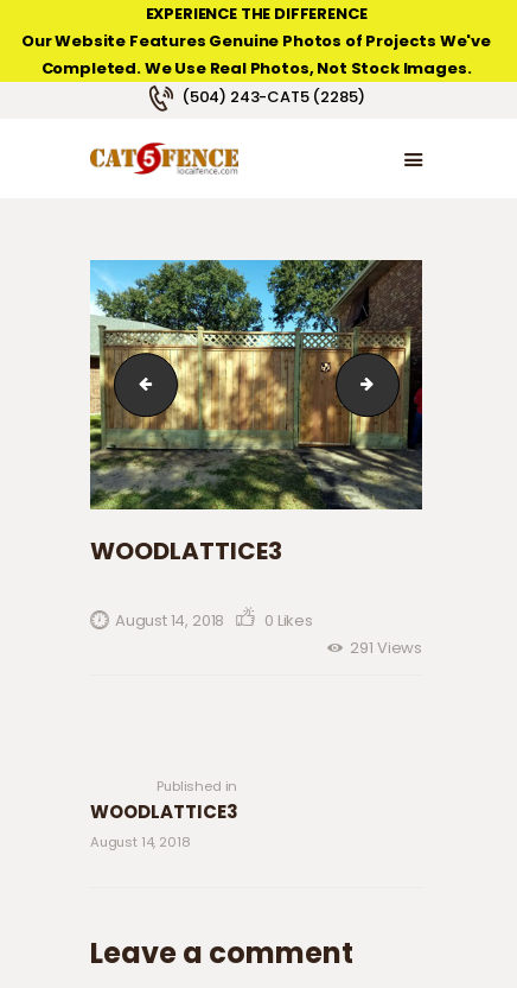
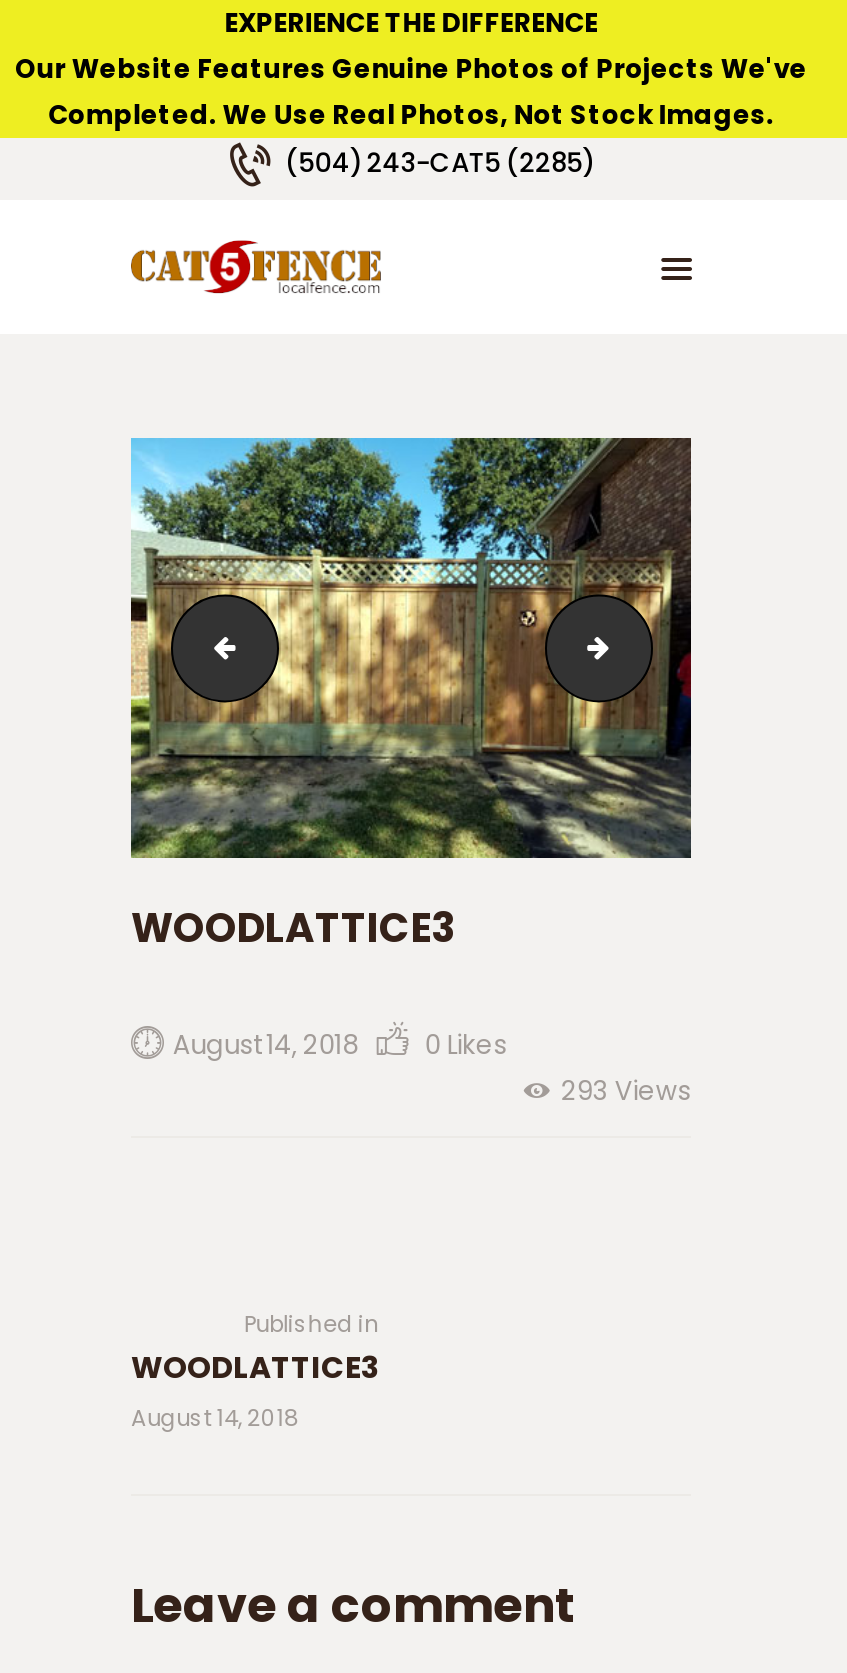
[350,636,422,659] 291 Views -> [561,1072,691,1110] 293 Views

